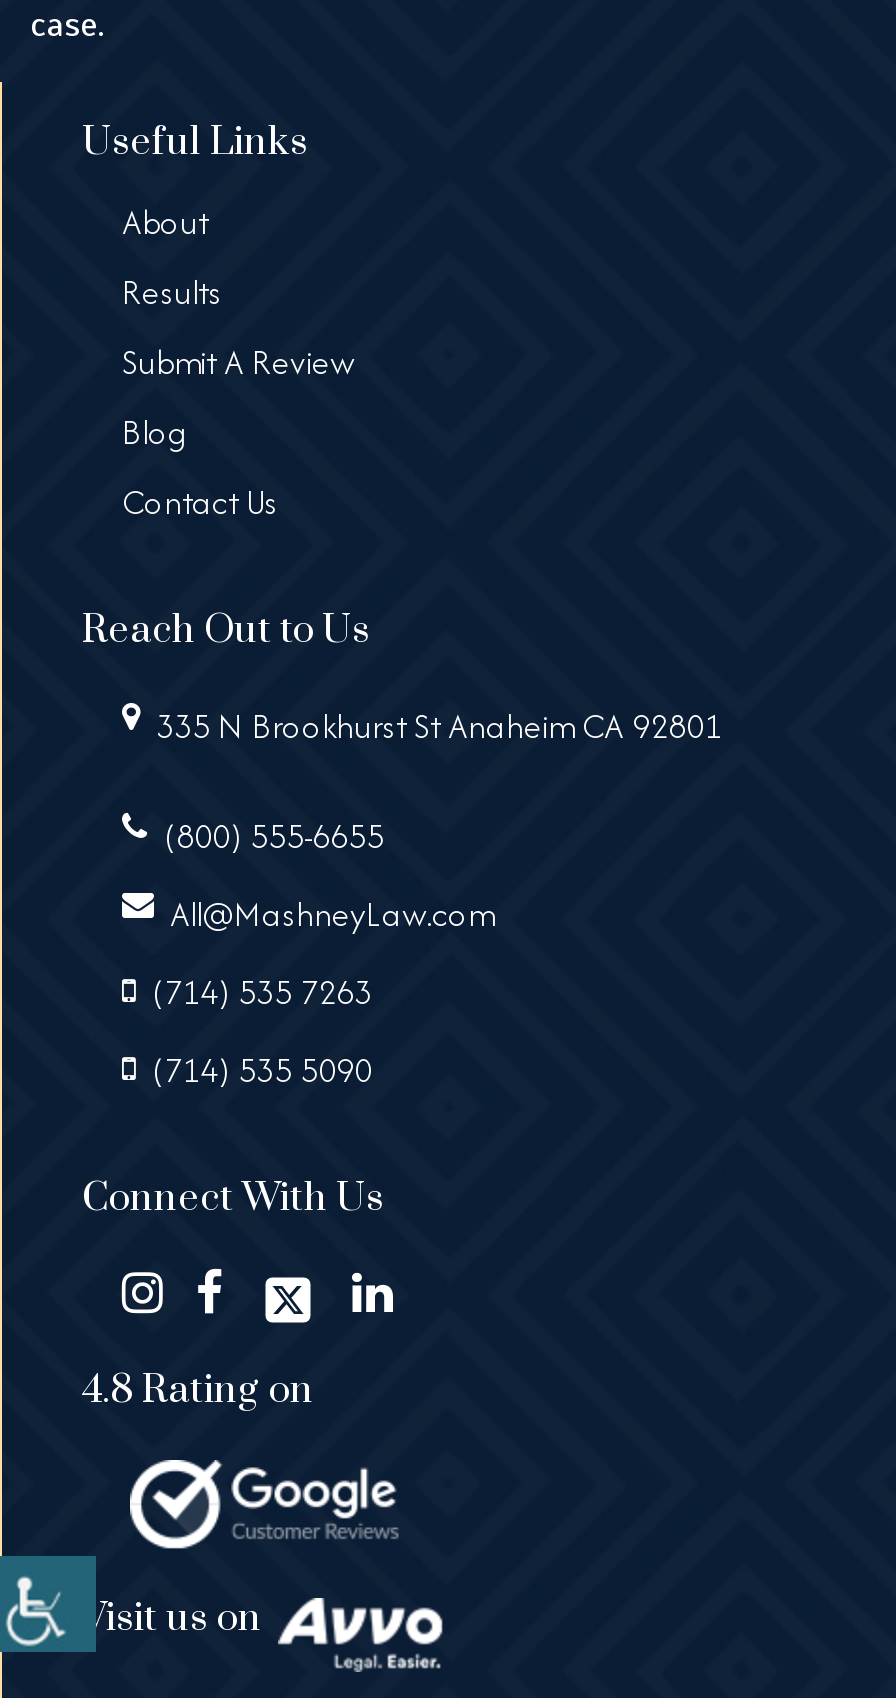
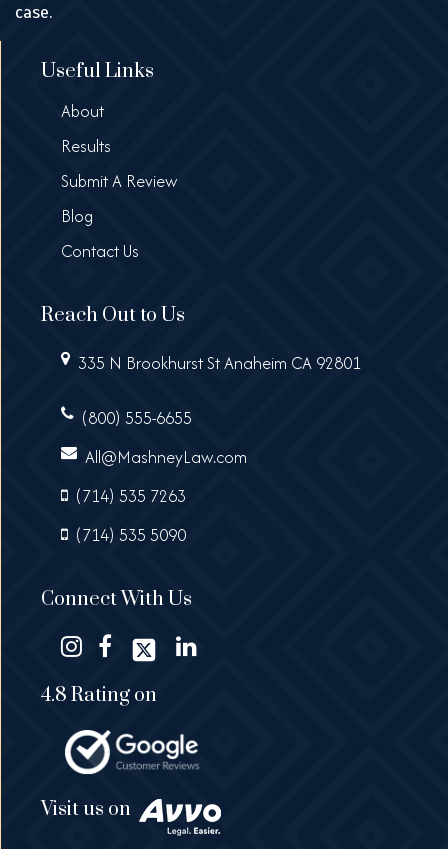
[6,1556,96,1652] [image] -> none

